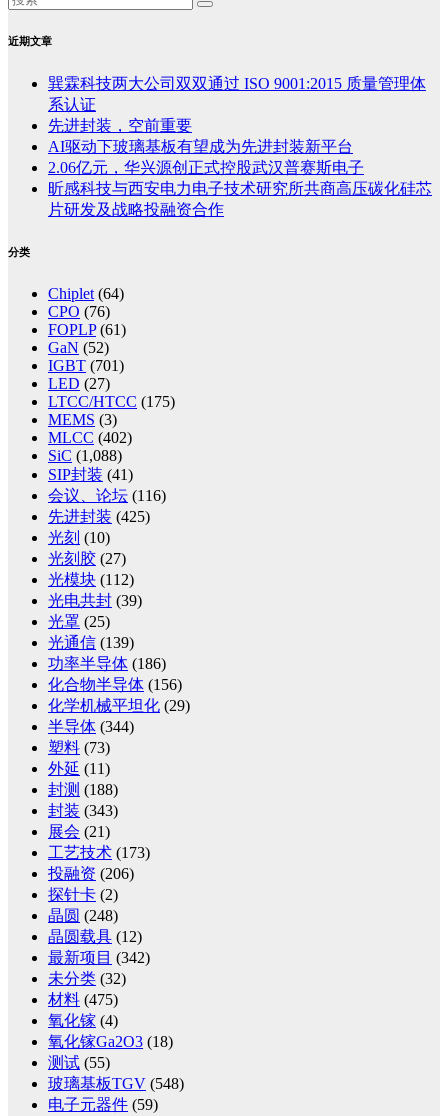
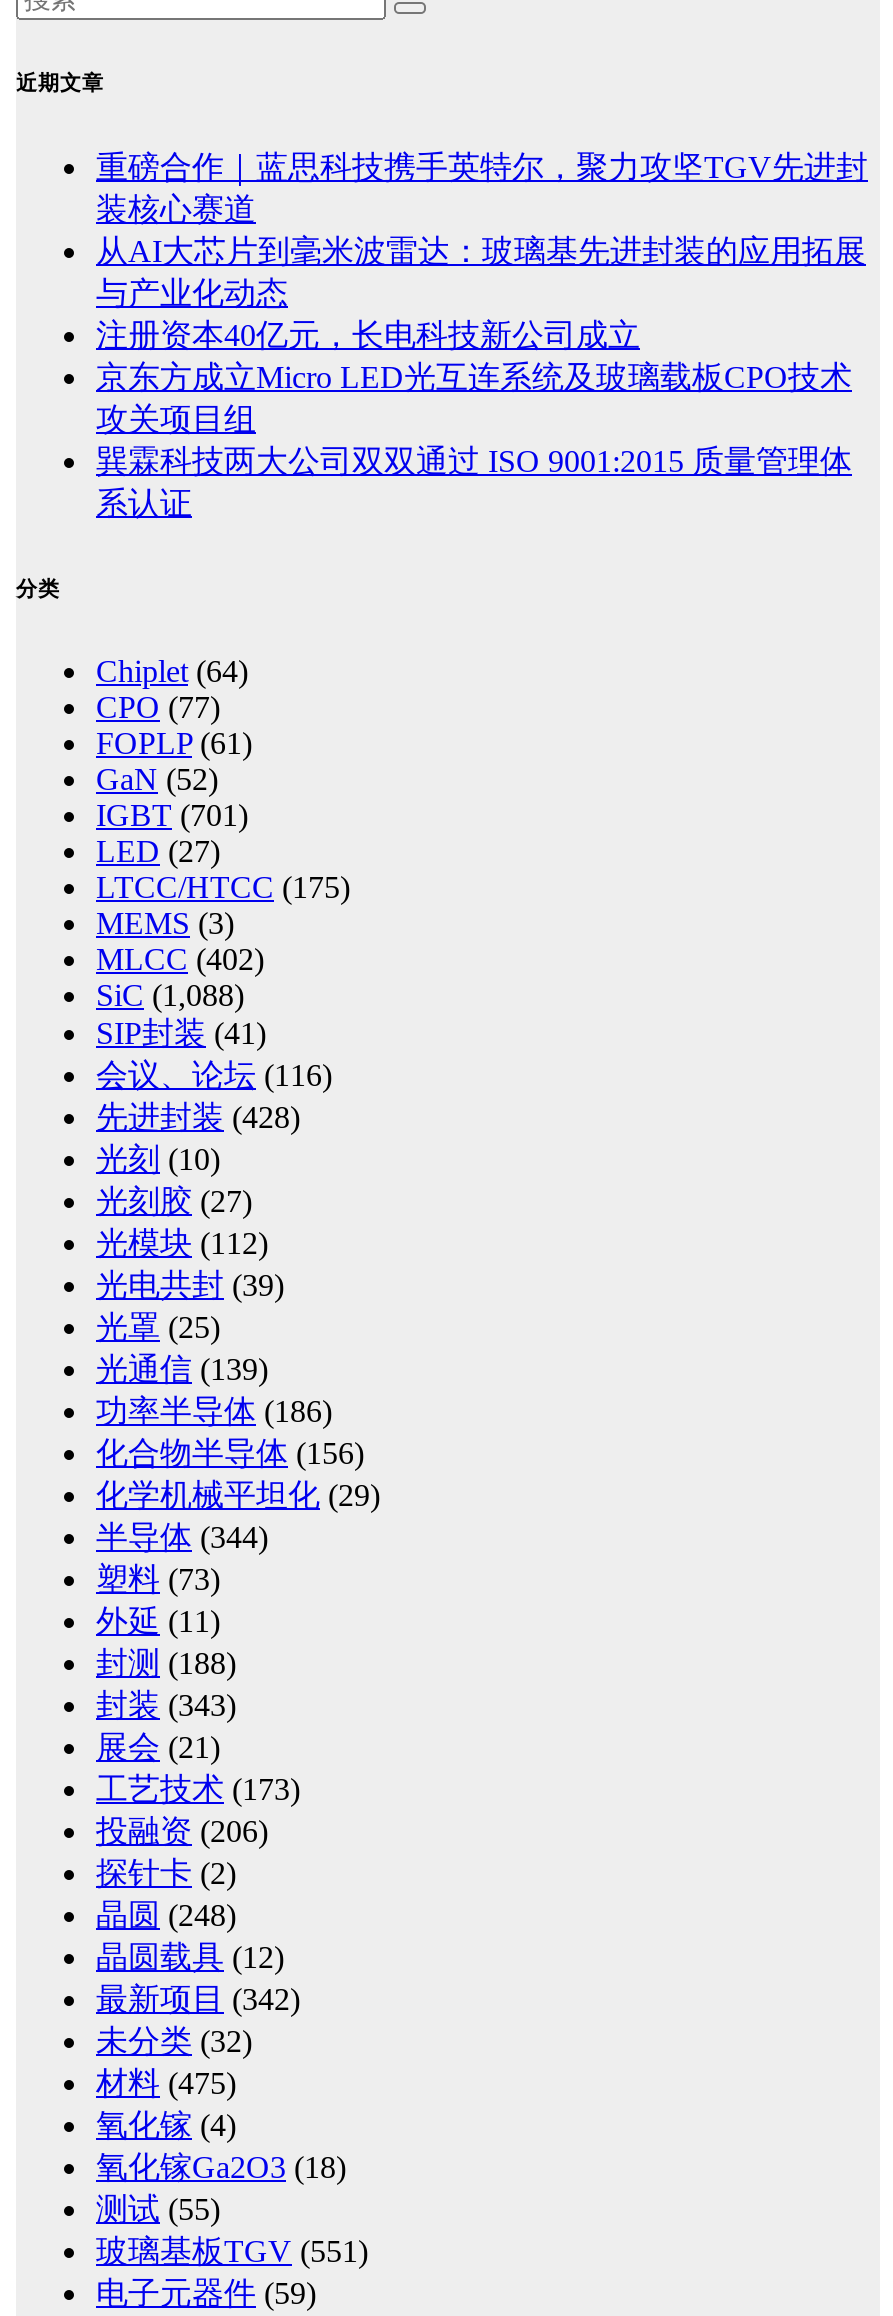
none -> [96,150,868,436] 重磅合作｜蓝思科技携手英特尔，聚力攻坚TGV先进封 | 装核心赛道 | 从AI大芯片到毫米波雷达：玻璃基先进封装的应用拓展 | 与产业化动态 | 注册资本40亿元，长电科技新公司成立 | 京东方成立Micro LED光互连系统及玻璃载板CPO技术 | 攻关项目组
moved [48,75,426,113] -> [96,444,852,520]: 巽霖科技两大公司双双通过 ISO 9001:2015 质量管理体 | 系认证
[48,117,432,218] 先进封装，空前重要 | AI驱动下玻璃基板有望成为先进封装新平台 | 2.06亿元，华兴源创正式控股武汉普赛斯电子 | 昕感科技与西安电力电子技术研究所共商高压碳化硅芯 | 片研发及战略投融资合作 -> none
[48,303,110,320] CPO (76) -> [96,690,220,724] CPO (77)
[48,508,150,525] 先进封装(425) -> [96,1100,300,1134] 先进封装(428)
[48,1075,184,1092] 玻璃基板TGV (548) -> [96,2234,368,2268] 玻璃基板TGV (551)

